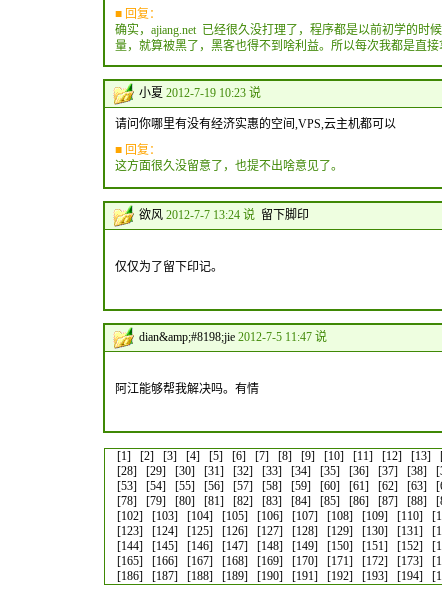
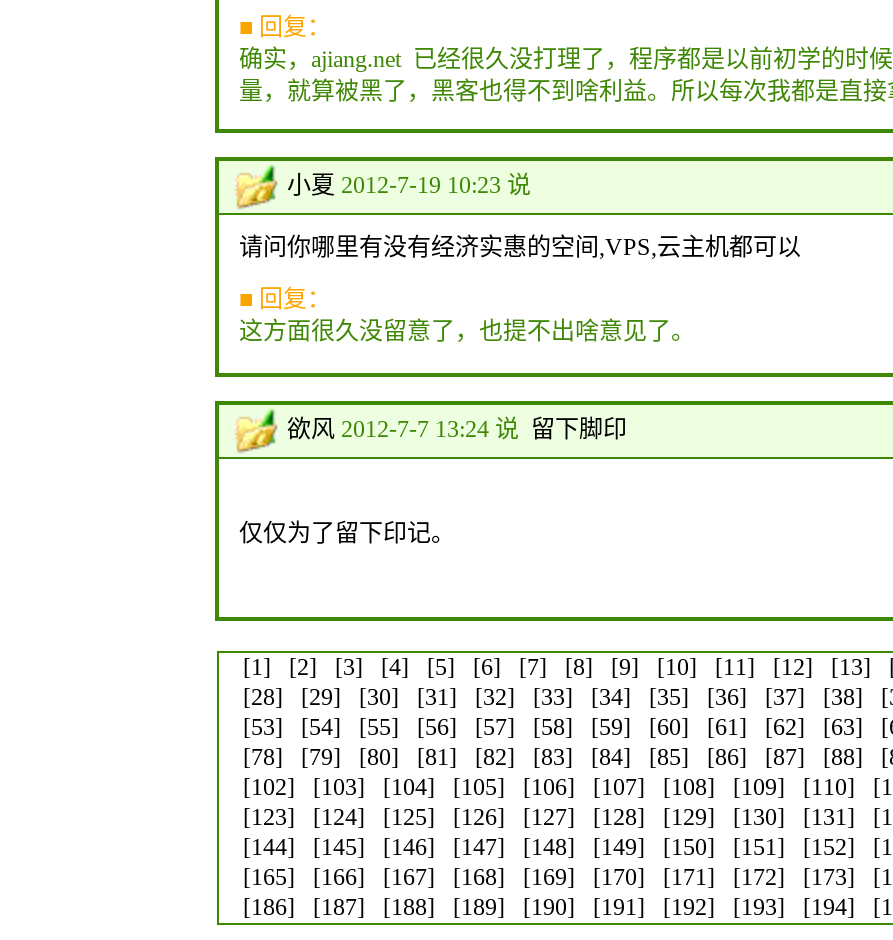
[136,330,327,344] dian&amp;#8198;jie 2012-7-5 11:47 说 -> none
[115,382,259,396] 阿江能够帮我解决吗。有情 -> none

